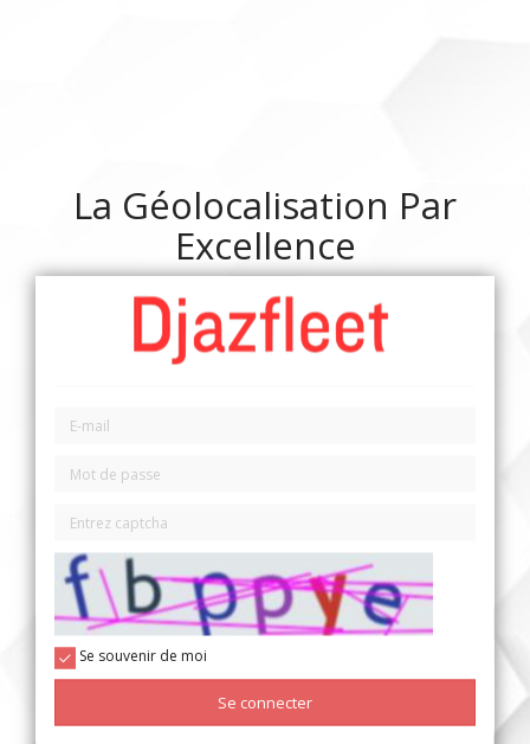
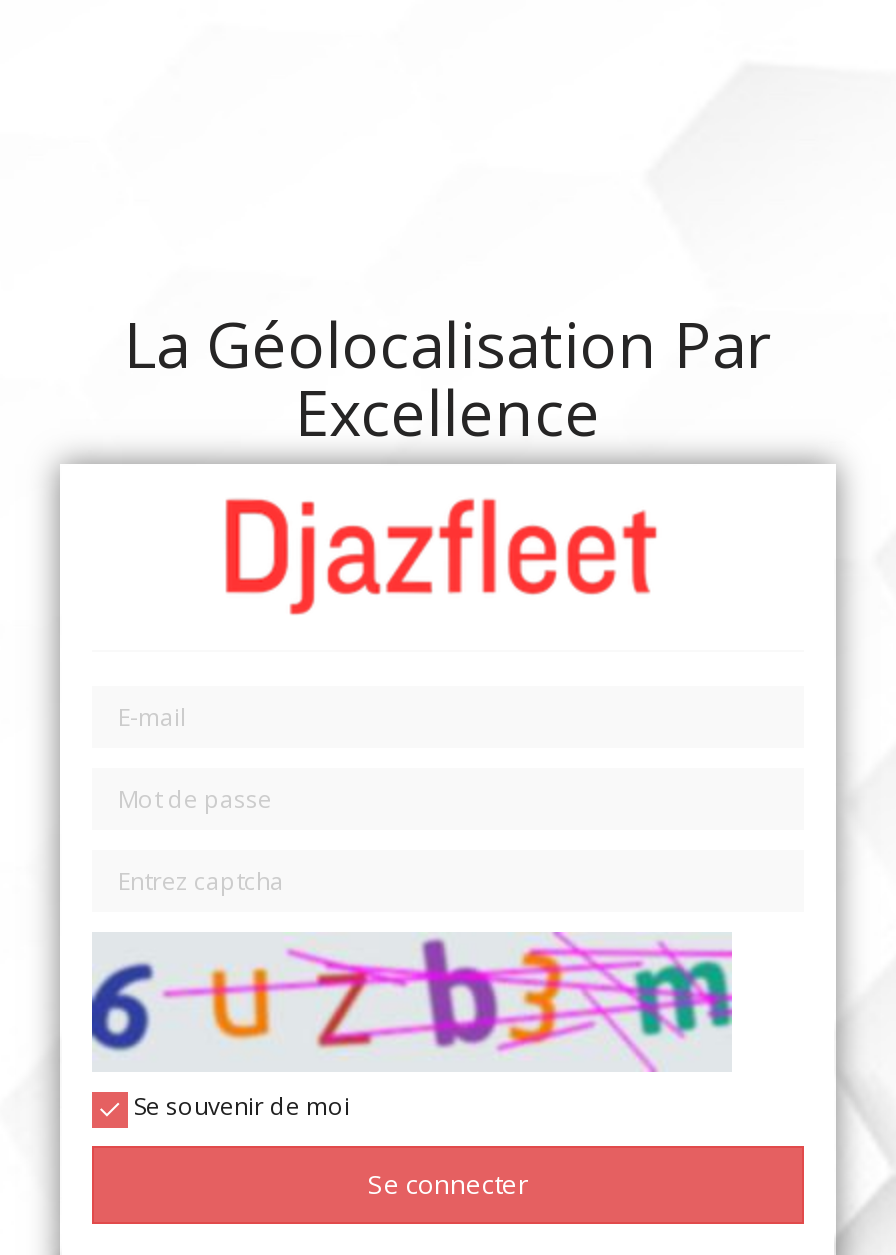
[54,553,434,636] [image] -> [90,931,734,1071] [image]

